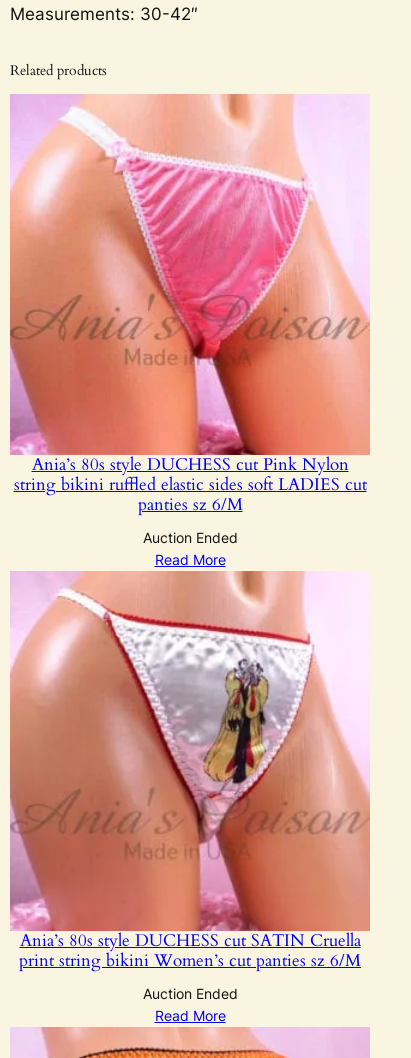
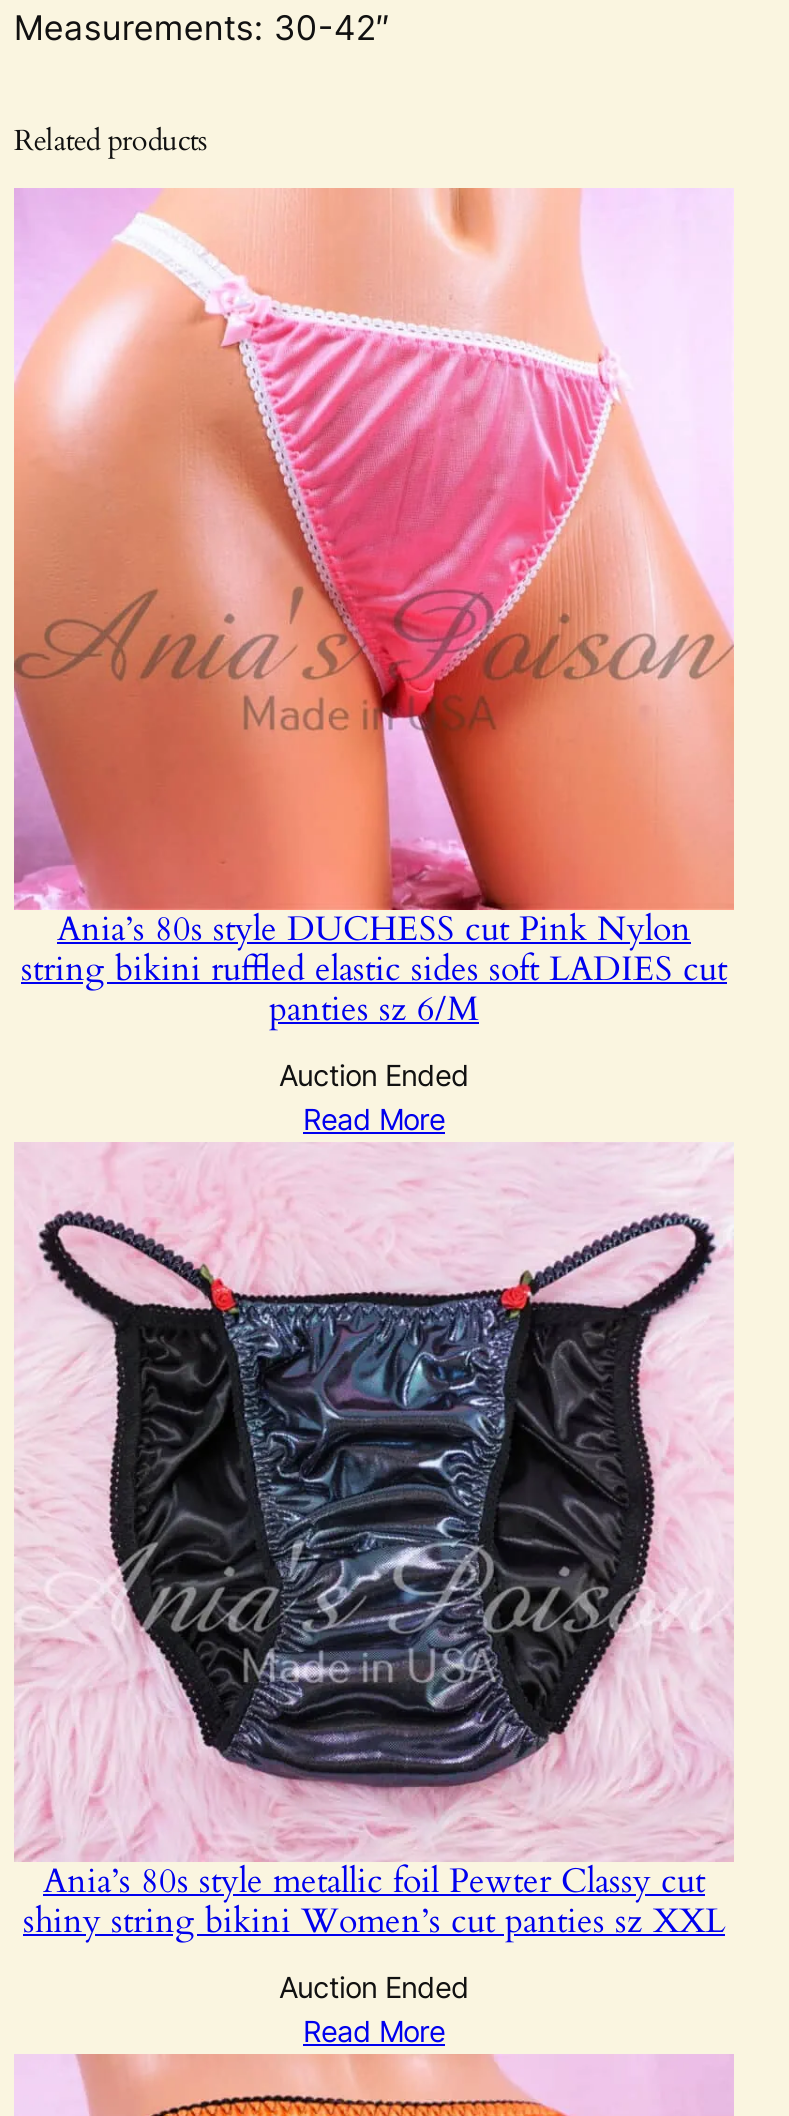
[9,570,371,972] [image] | Ania’s 80s style DUCHESS cut SATIN Cruella | print string bikini Women’s cut panties sz 6/M -> [14,1142,734,1944] [image] | Ania’s 80s style metallic foil Pewter Classy cut | shiny string bikini Women’s cut panties sz XXL

